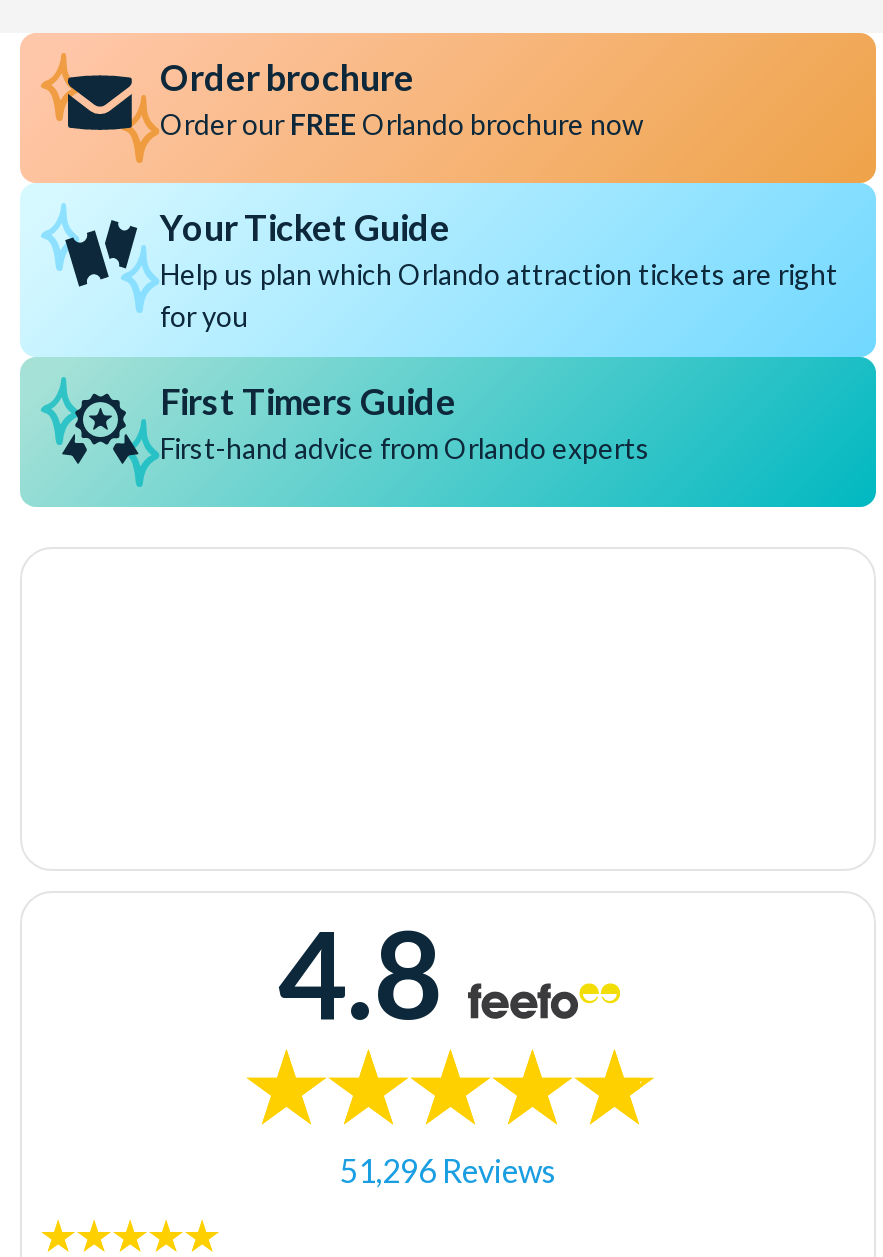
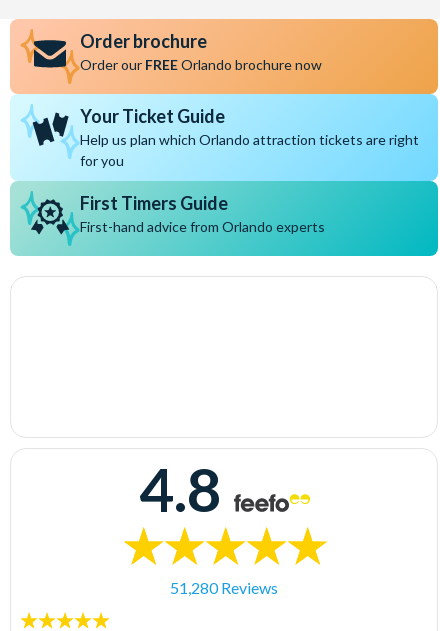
[340,1151,556,1189] 51,296 Reviews -> [170,578,278,597] 51,280 Reviews

